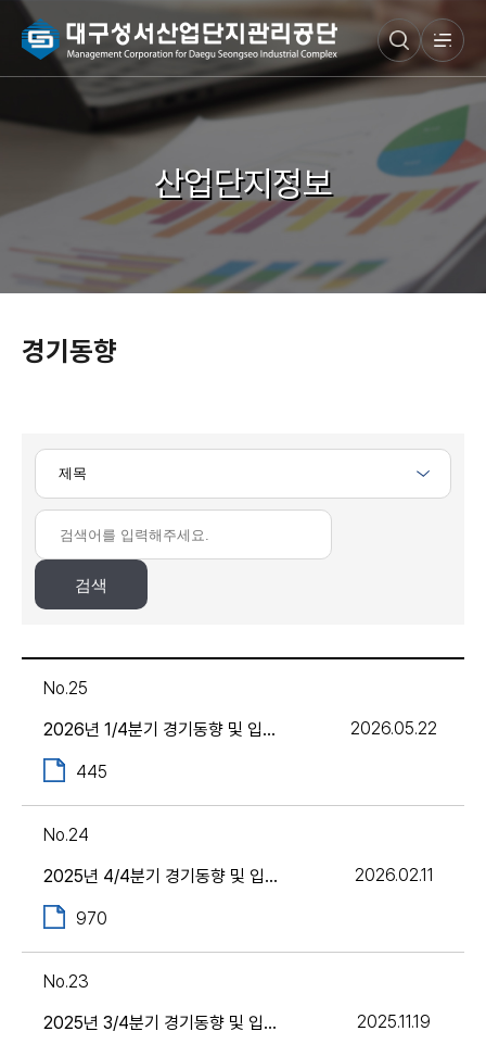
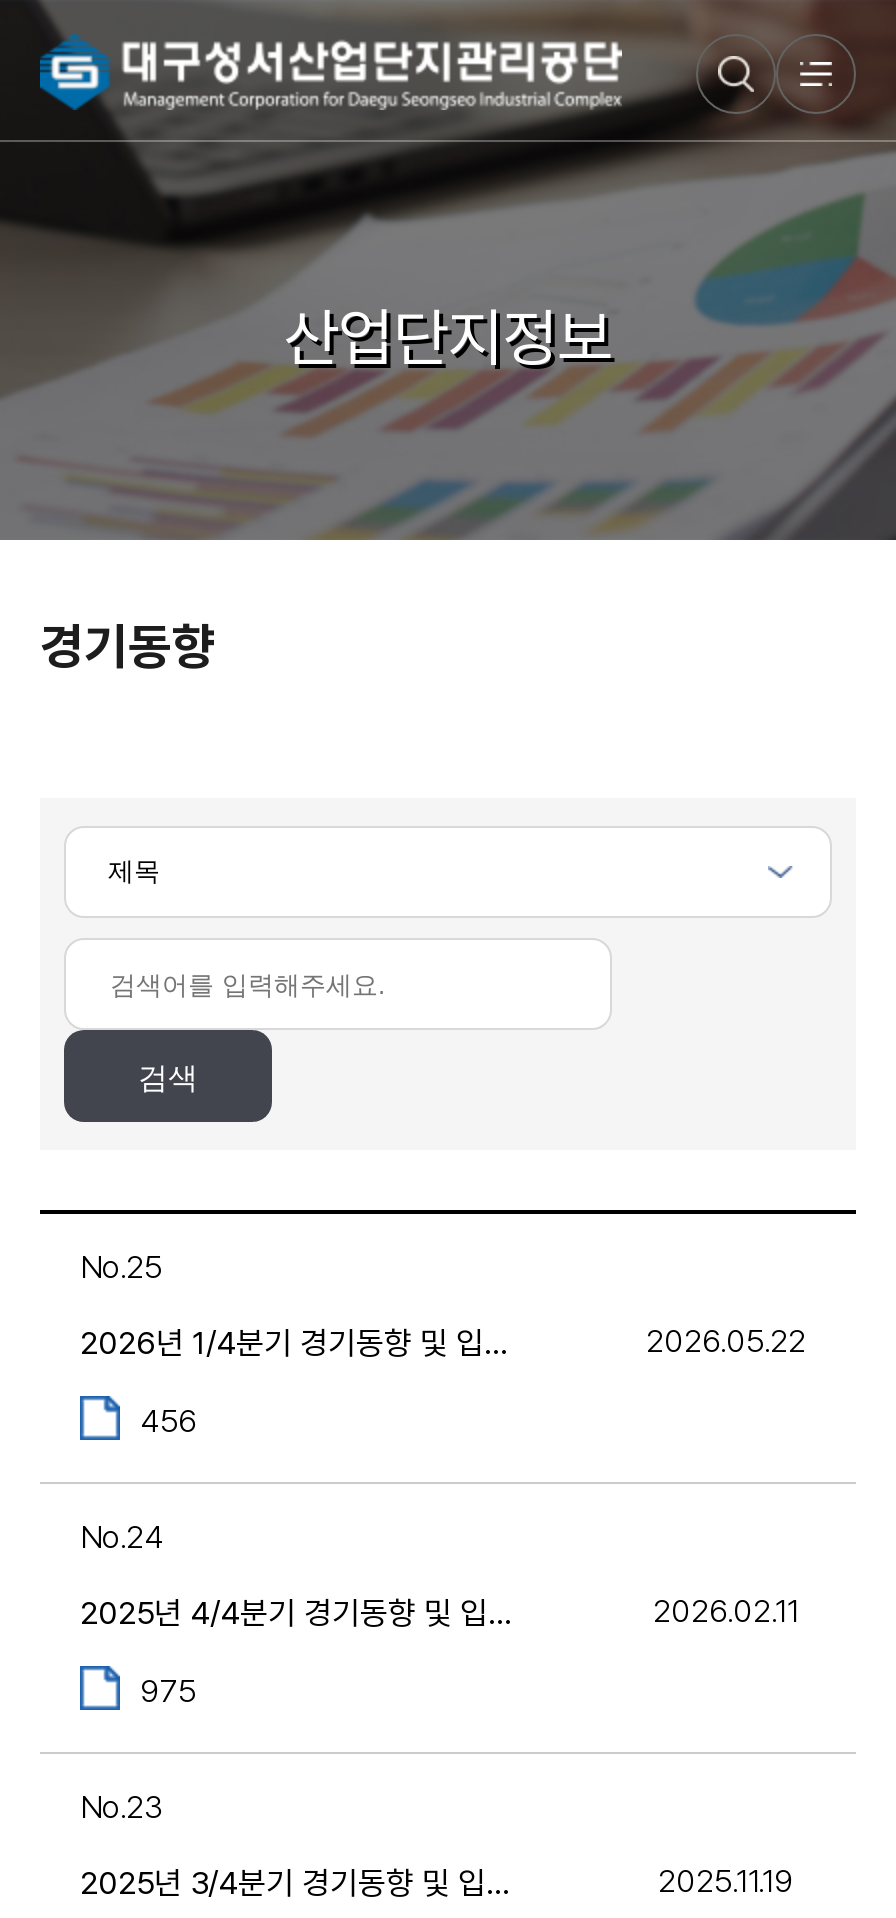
[76,762,107,782] 445 -> [140,1402,198,1440] 456
[76,908,107,929] 970 -> [140,1672,196,1710] 975

